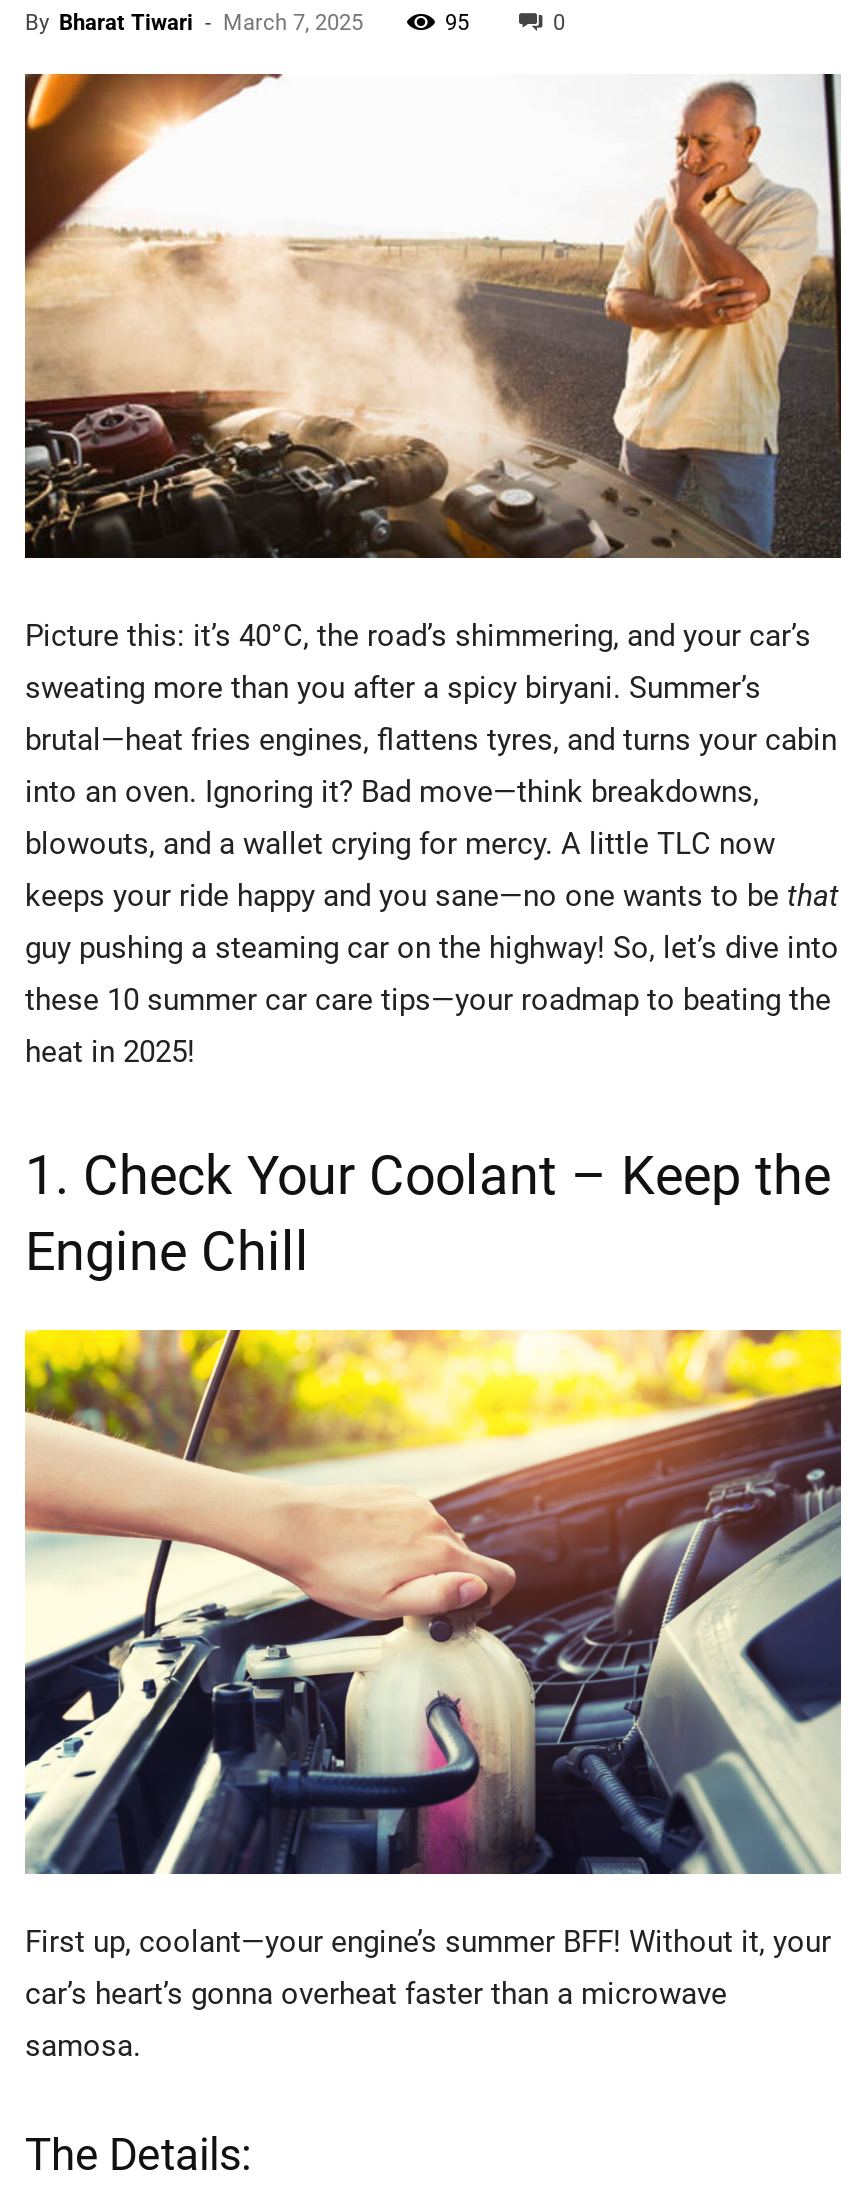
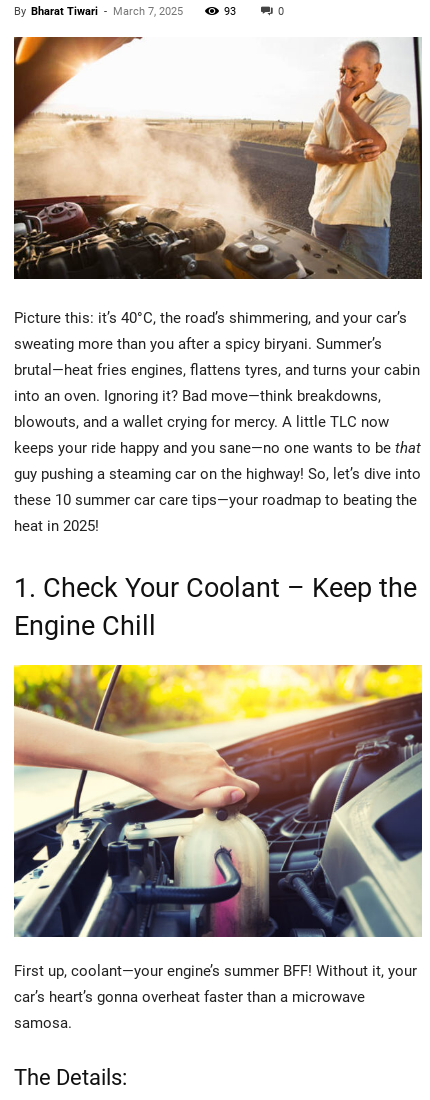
[445,10,469,36] 95 -> [224,5,236,18] 93

